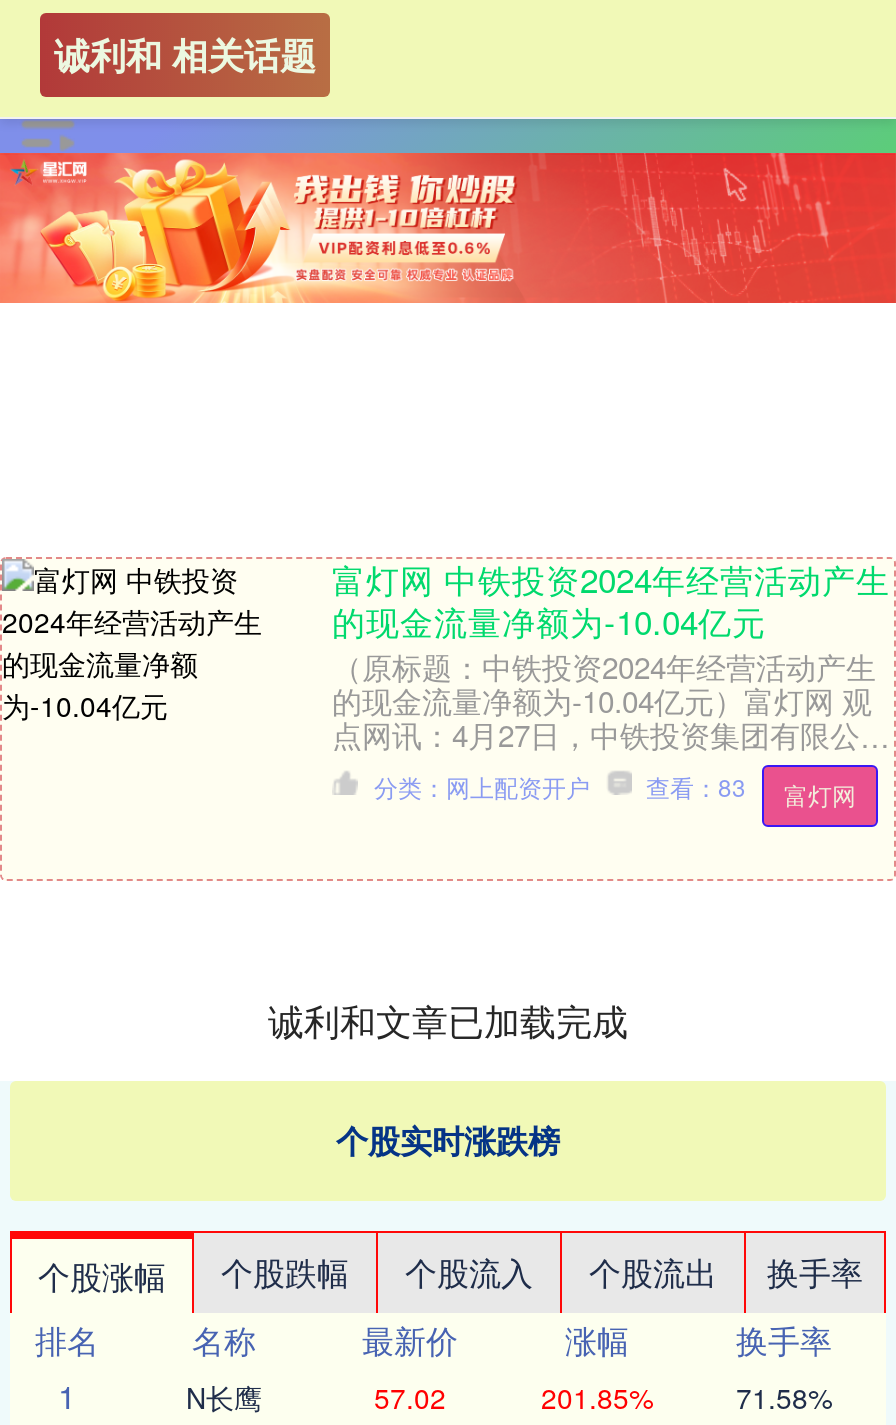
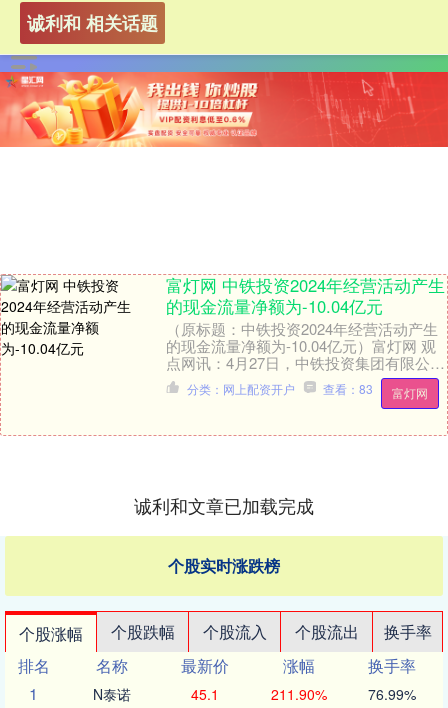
[186,1378,262,1418] N长鹰 -> [93,684,131,704] N泰诺
[374,1378,446,1418] 57.02 -> [191,684,219,704] 45.1
[541,1378,653,1418] 201.85% -> [270,684,326,704] 211.90%
[736,1378,832,1418] 71.58% -> [368,684,416,704] 76.99%

